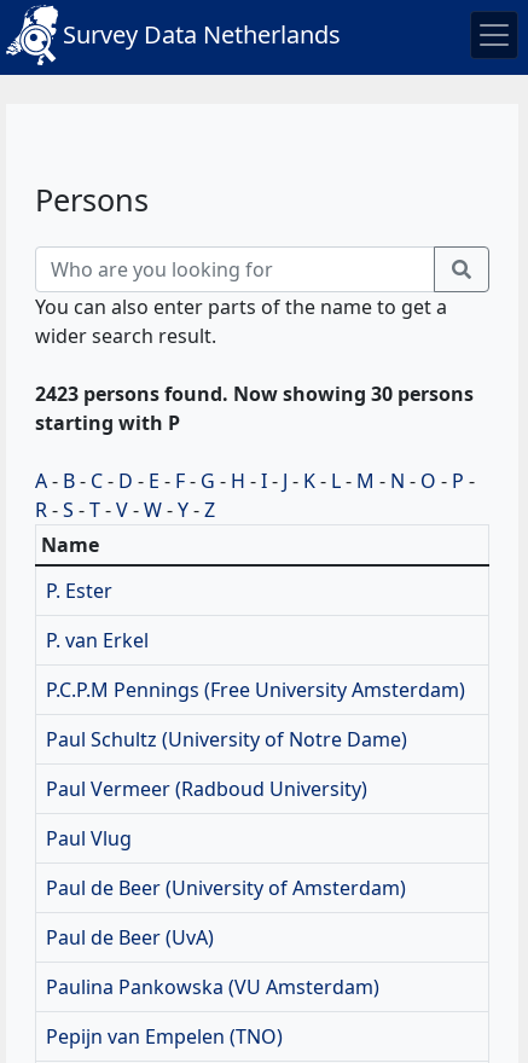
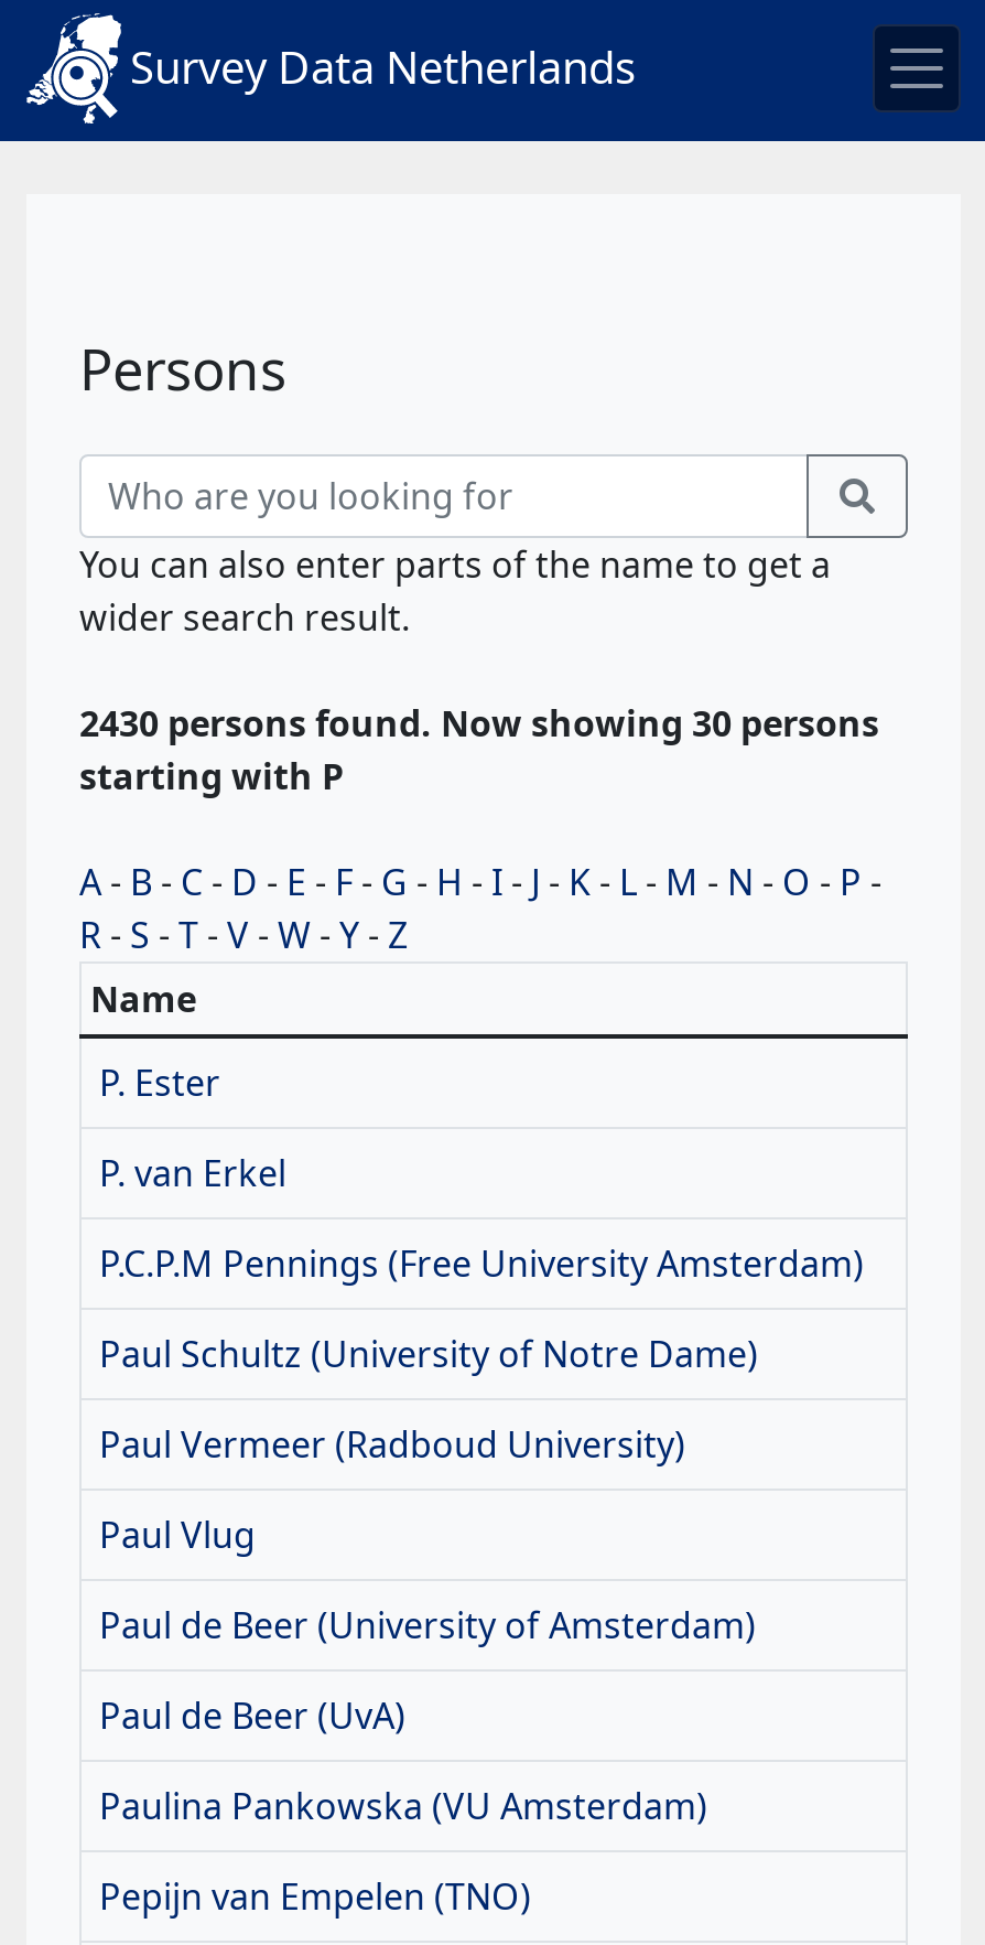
[35,381,474,407] 2423 persons found. Now showing 30 persons -> [79,699,879,748] 2430 persons found. Now showing 30 persons

